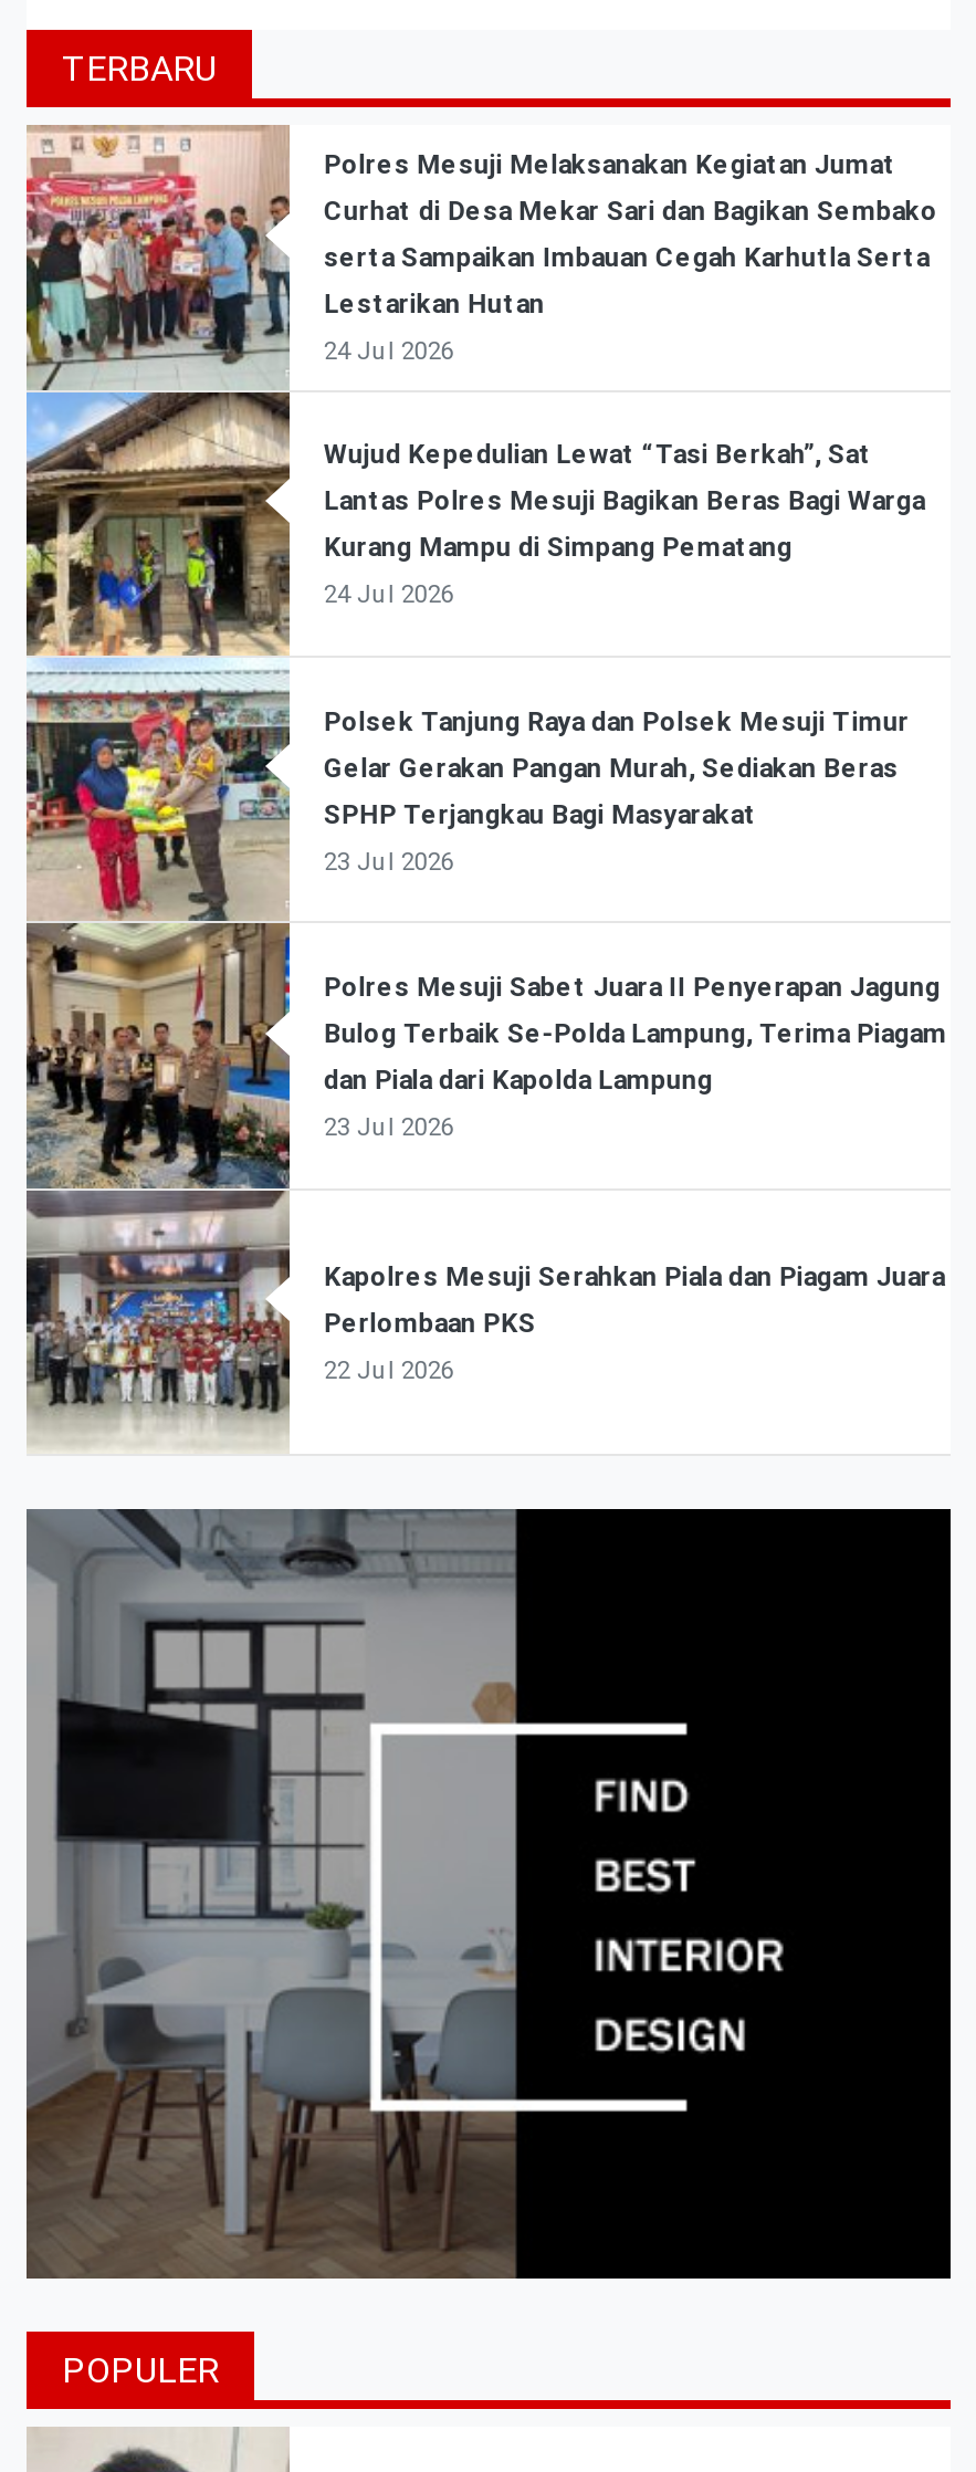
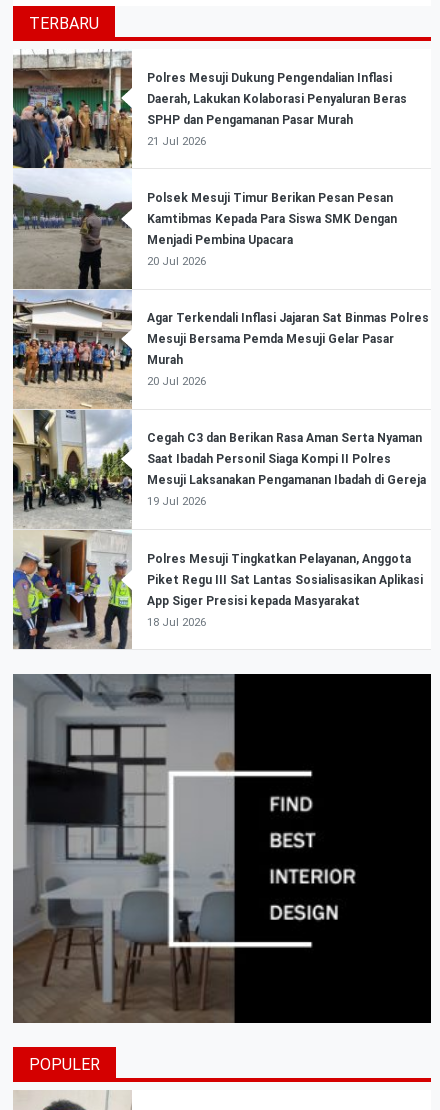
[24,124,896,1453] [image] | Polres Mesuji Melaksanakan Kegiatan Jumat -> [12,49,392,650] [image] | Polres Mesuji Dukung Pengendalian Inflasi
[323,197,938,228] Curhat di Desa Mekar Sari dan Bagikan Sembako -> [147,91,407,105] Daerah, Lakukan Kolaborasi Penyaluran Beras
[323,243,929,274] serta Sampaikan Imbauan Cegah Karhutla Serta -> [147,112,353,126] SPHP dan Pengamanan Pasar Murah
[323,290,544,321] Lestarikan Hutan -> [147,134,206,147] 21 Jul 2026
[323,338,454,367] 24 Jul 2026 -> [147,191,393,205] Polsek Mesuji Timur Berikan Pesan Pesan
[323,440,872,471] Wujud Kepedulian Lewat “Tasi Berkah”, Sat -> [147,212,397,226] Kamtibmas Kepada Para Siswa SMK Dengan
[323,486,925,517] Lantas Polres Mesuji Bagikan Beras Bagi Warga -> [147,233,293,247] Menjadi Pembina Upacara
[323,532,792,563] Kurang Mampu di Simpang Pematang -> [147,255,206,268] 20 Jul 2026
[323,581,454,610] 24 Jul 2026 -> [147,311,429,325] Agar Terkendali Inflasi Jajaran Sat Binmas Polres
[323,706,909,737] Polsek Tanjung Raya dan Polsek Mesuji Timur -> [147,332,394,346] Mesuji Bersama Pemda Mesuji Gelar Pasar
[323,752,898,783] Gelar Gerakan Pangan Murah, Sediakan Beras -> [147,353,183,367] Murah
[323,799,757,830] SPHP Terjangkau Bagi Masyarakat -> [147,375,206,388] 20 Jul 2026
[323,847,454,876] 23 Jul 2026 -> [147,431,422,445] Cegah C3 dan Berikan Rasa Aman Serta Nyaman
[323,972,940,1003] Polres Mesuji Sabet Juara II Penyerapan Jagung -> [147,452,391,466] Saat Ibadah Personil Siaga Kompi II Polres
[323,1018,947,1049] Bulog Terbaik Se-Polda Lampung, Terima Piagam -> [147,473,426,487] Mesuji Laksanakan Pengamanan Ibadah di Gereja
[323,1065,712,1096] dan Piala dari Kapolda Lampung -> [147,495,206,508] 19 Jul 2026
[323,1113,454,1142] 23 Jul 2026 -> [147,552,411,566] Polres Mesuji Tingkatkan Pelayanan, Anggota
[323,1261,945,1292] Kapolres Mesuji Serahkan Piala dan Piagam Juara -> [147,573,423,587] Piket Regu III Sat Lantas Sosialisasikan Aplikasi
[323,1307,536,1338] Perlombaan PKS -> [147,594,360,608] App Siger Presisi kepada Masyarakat
[323,1356,454,1385] 22 Jul 2026 -> [147,616,206,629] 18 Jul 2026

